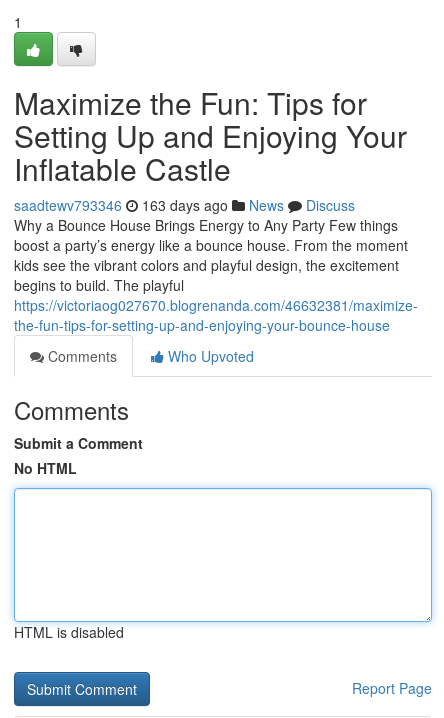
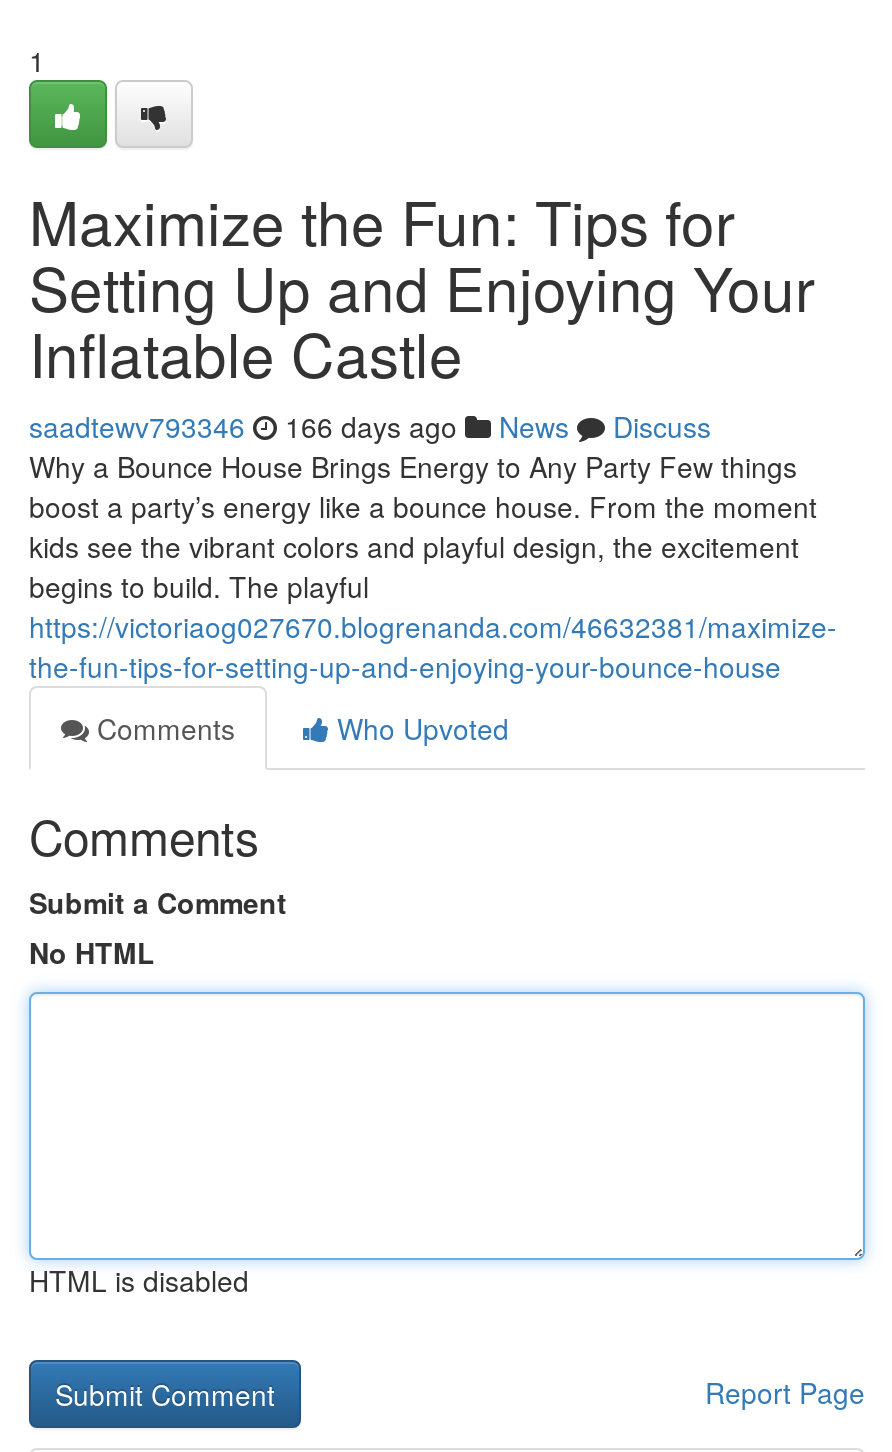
[14,195,355,215] saadtewv793346 163 days ago News Discuss -> [29,406,711,446] saadtewv793346 166 days ago News Discuss

